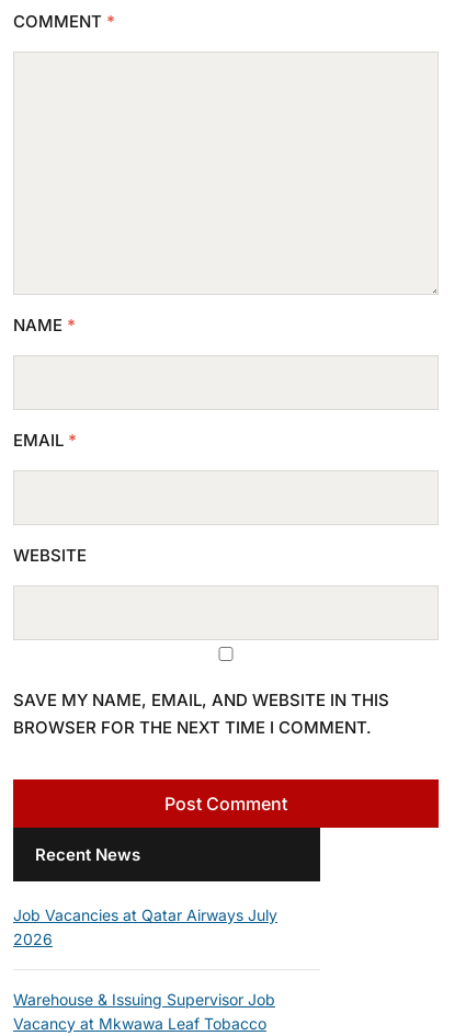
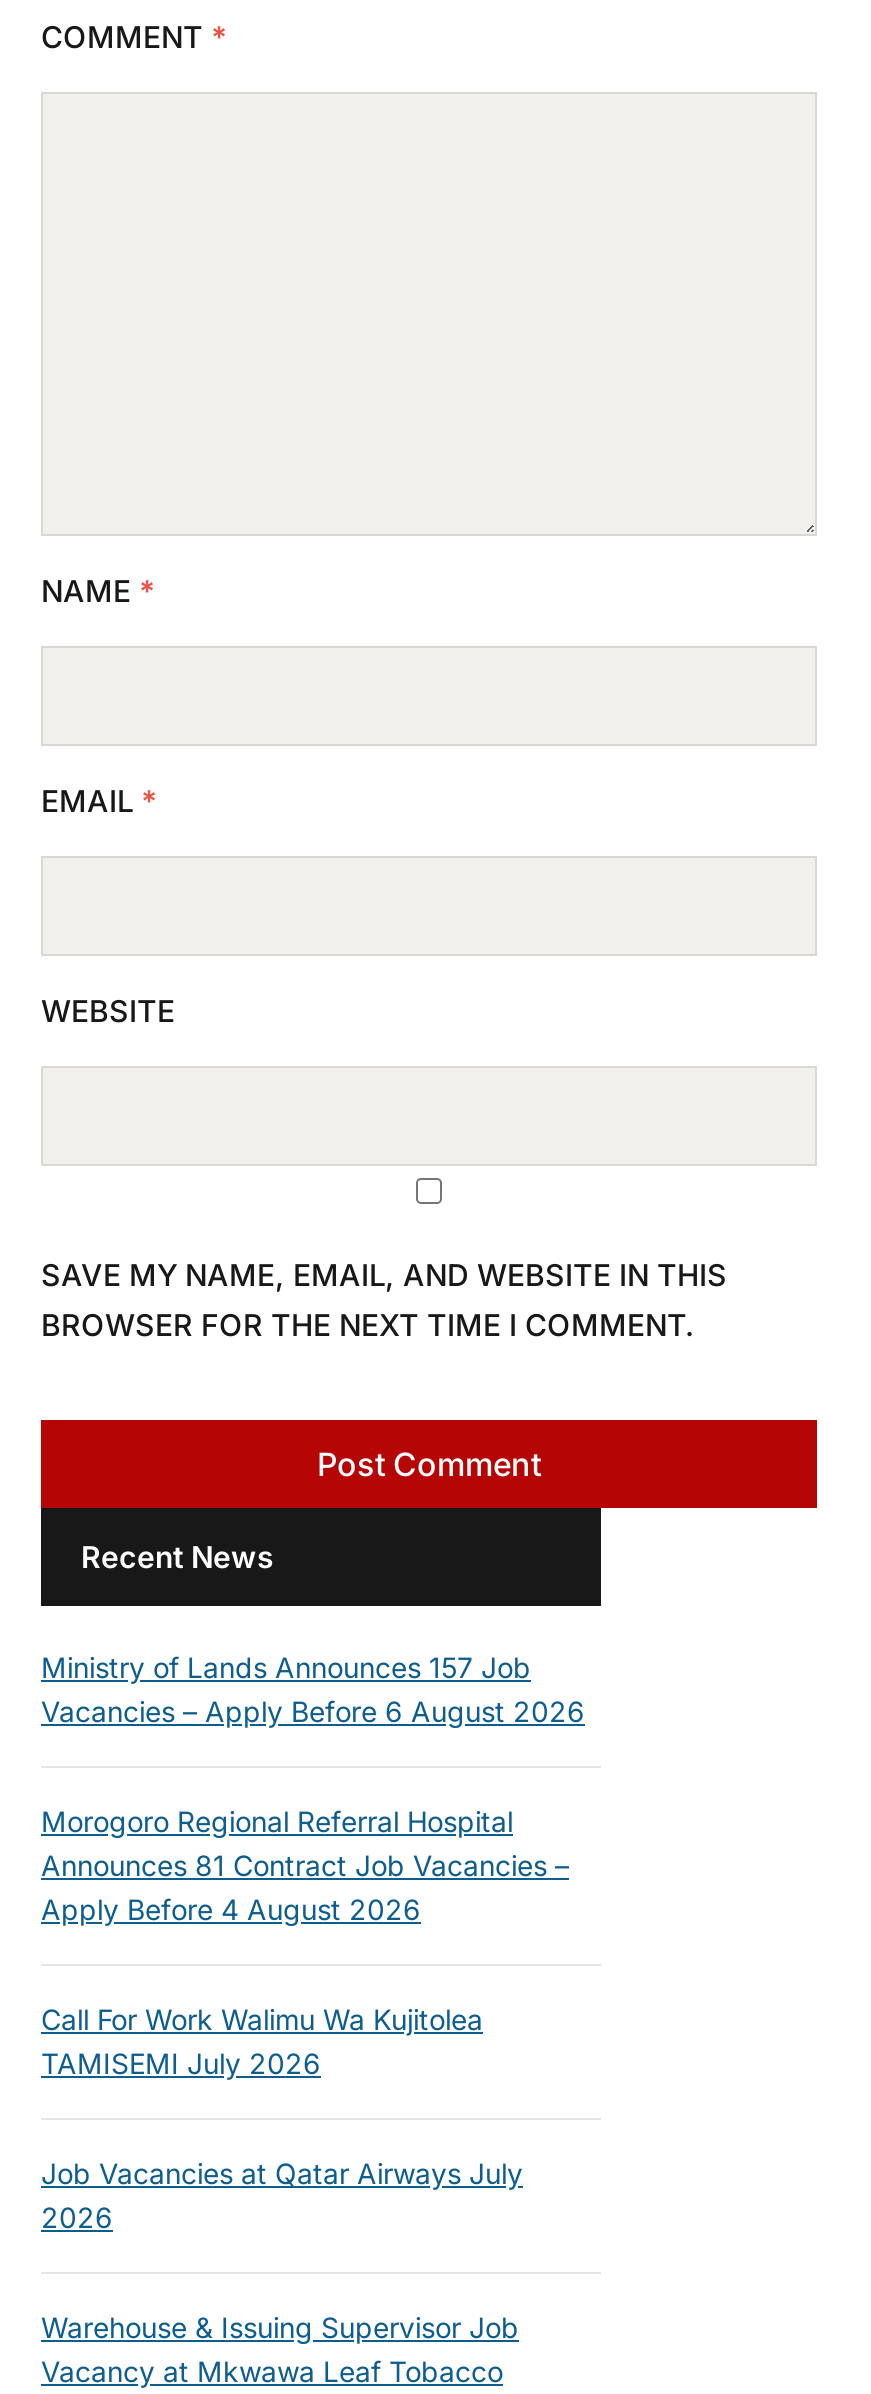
none -> [41,1649,585,2079] Ministry of Lands Announces 157 Job | Vacancies – Apply Before 6 August 2026 | Morogoro Regional Referral Hospital | Announces 81 Contract Job Vacancies – | Apply Before 4 August 2026 | Call For Work Walimu Wa Kujitolea | TAMISEMI July 2026

